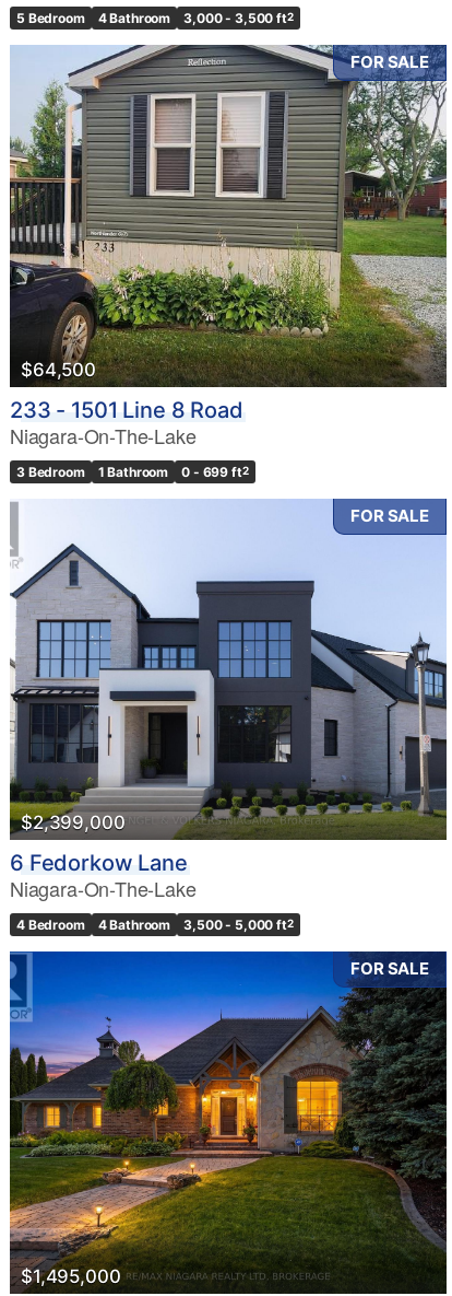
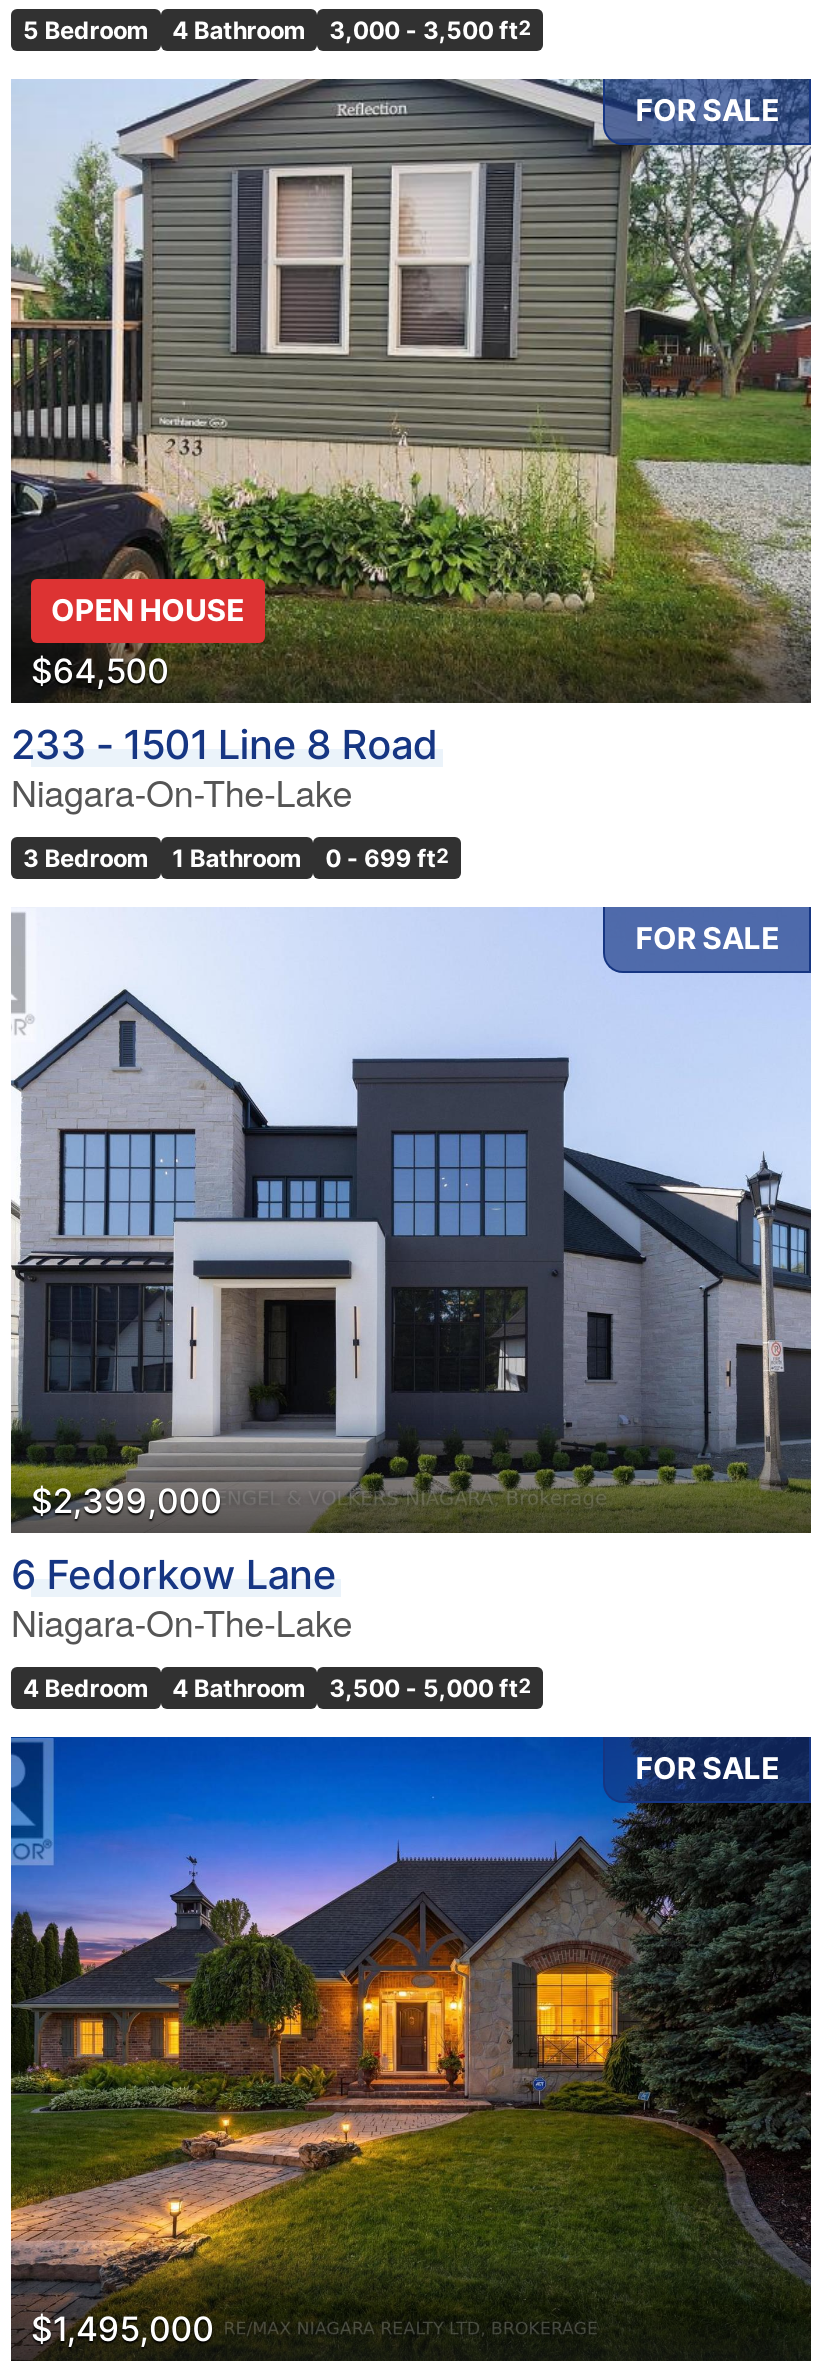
none -> [51,591,244,629] OPEN HOUSE

